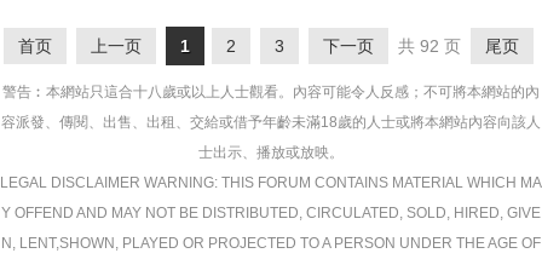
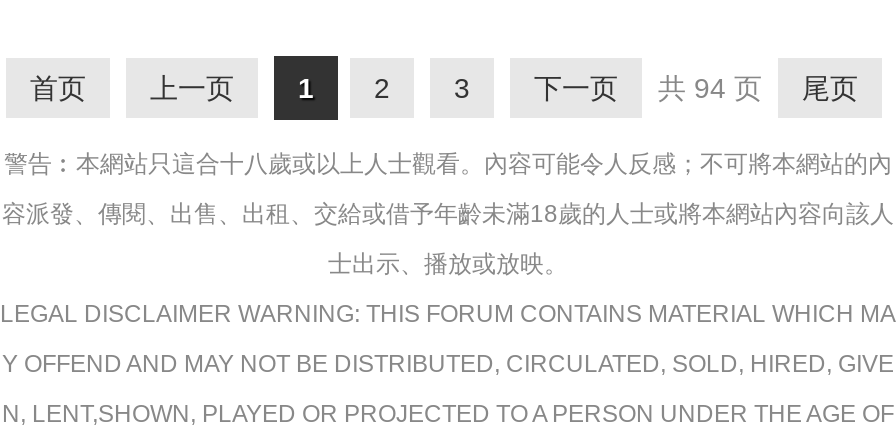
[18,36,519,56] 首页 上一页 1 2 3 下一页 共 92 页 尾页 -> [30,72,858,104] 首页 上一页 1 2 3 下一页 共 94 页 尾页

